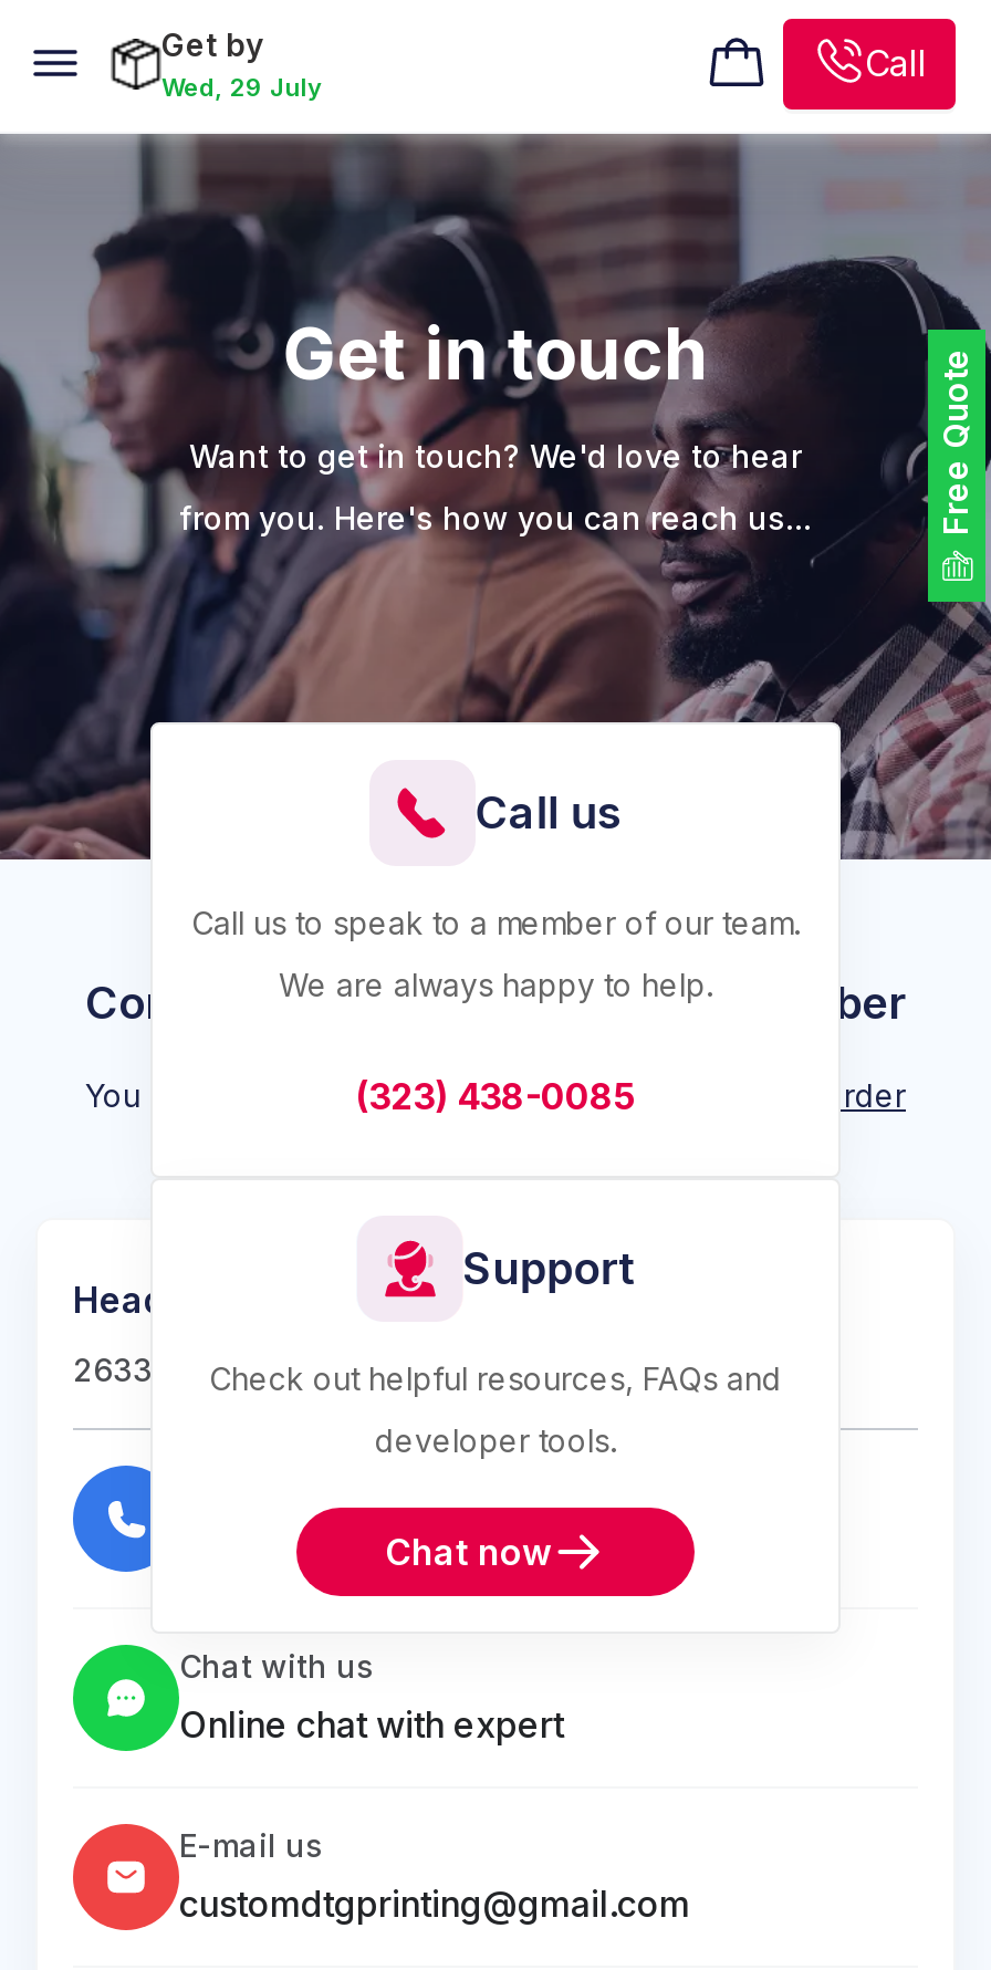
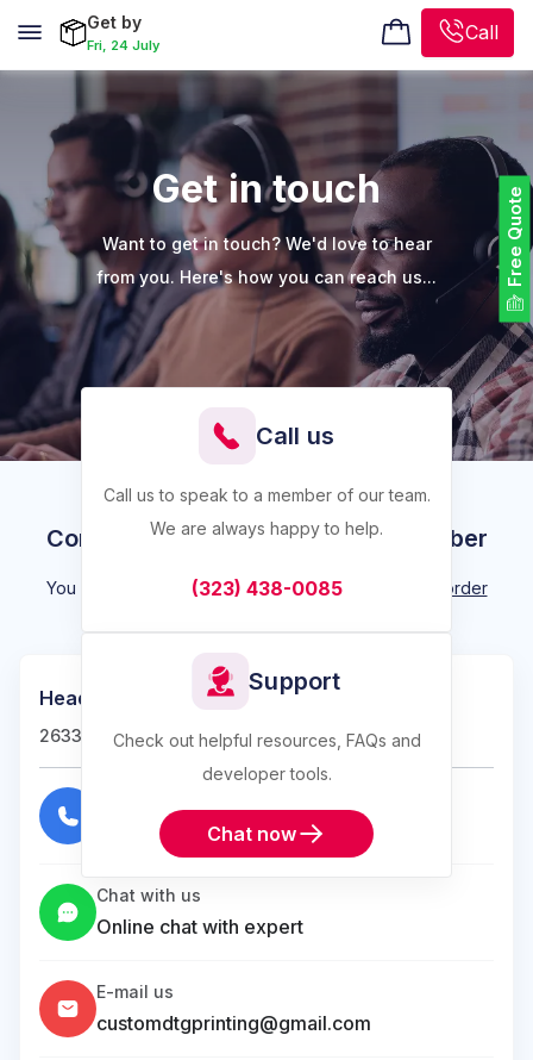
[161,71,321,102] Wed, 29 July -> [87,36,159,53] Fri, 24 July

